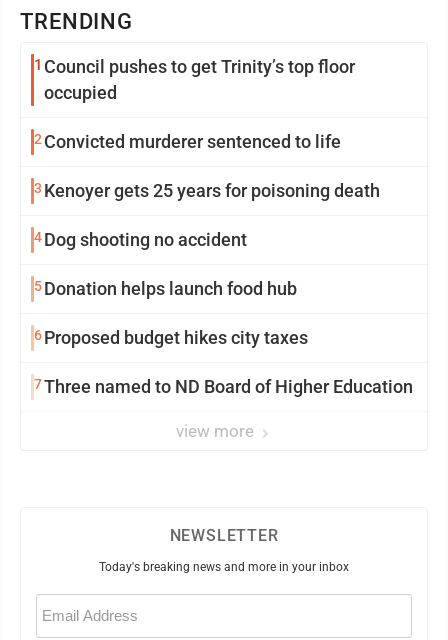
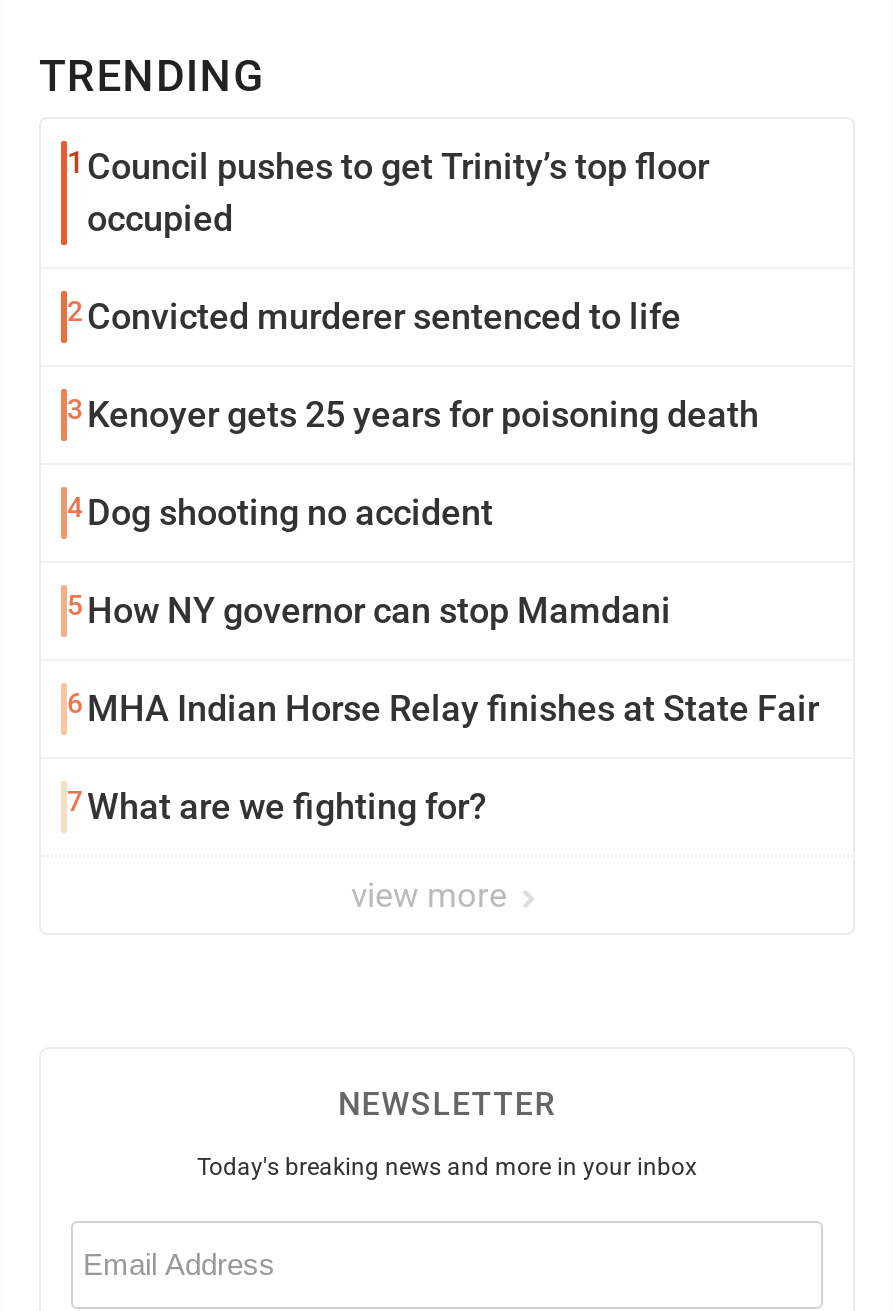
[34,278,297,299] 5 Donation helps launch food hub -> [67,590,671,632] 5 How NY governor can stop Mamdani
[34,327,308,348] 6 Proposed budget hikes city taxes -> [67,688,819,730] 6 MHA Indian Horse Relay finishes at State Fair
[34,376,413,397] 7 Three named to ND Board of Higher Education -> [67,786,487,828] 7 What are we fighting for?

